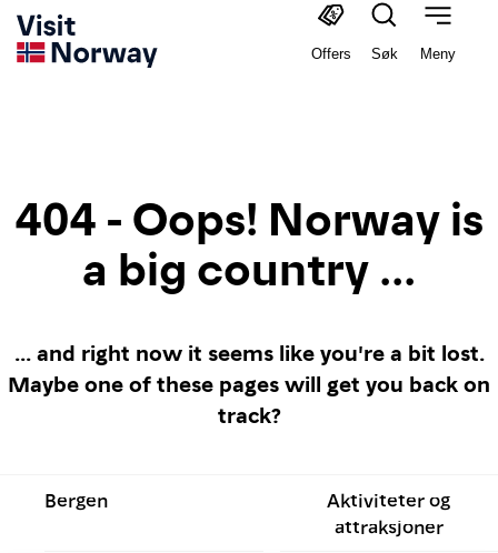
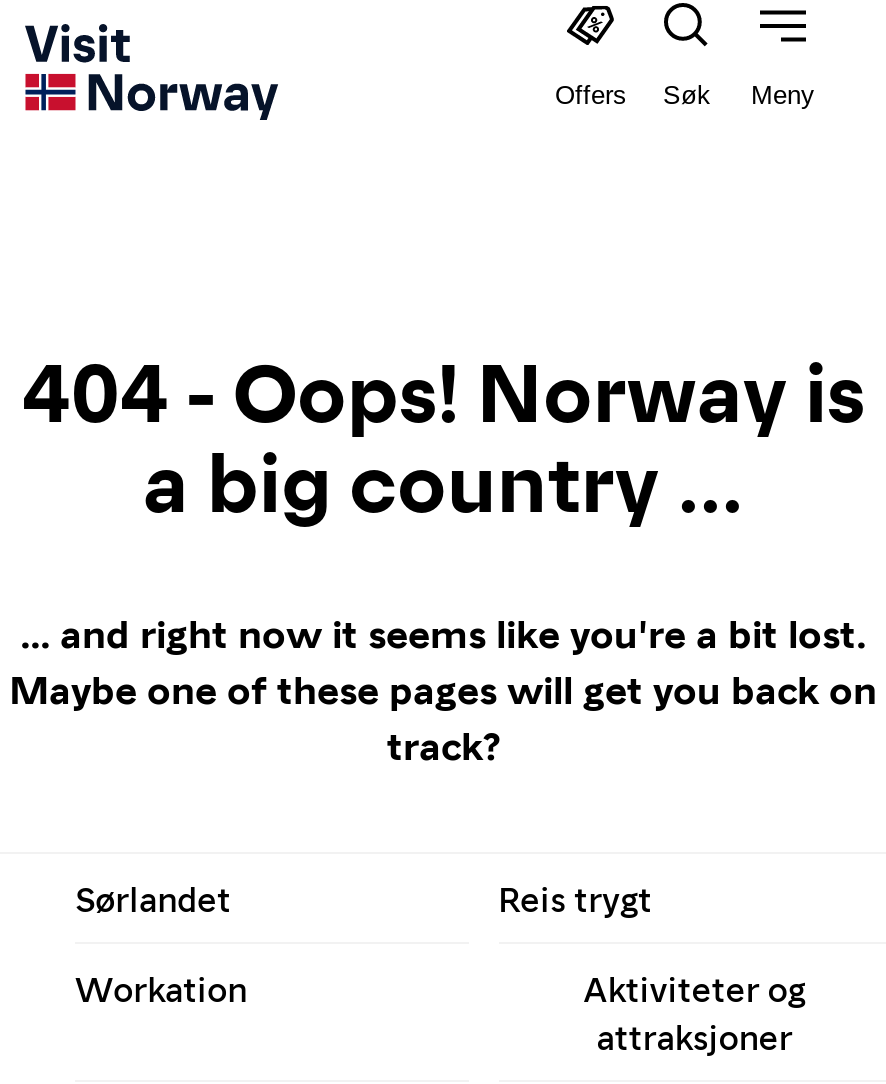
[44,487,108,512] Bergen -> [75,875,652,1011] Sørlandet | Reis trygt | Workation

